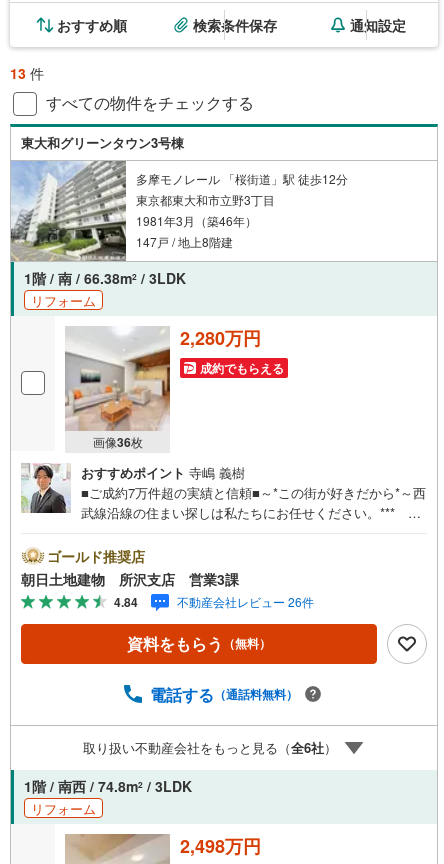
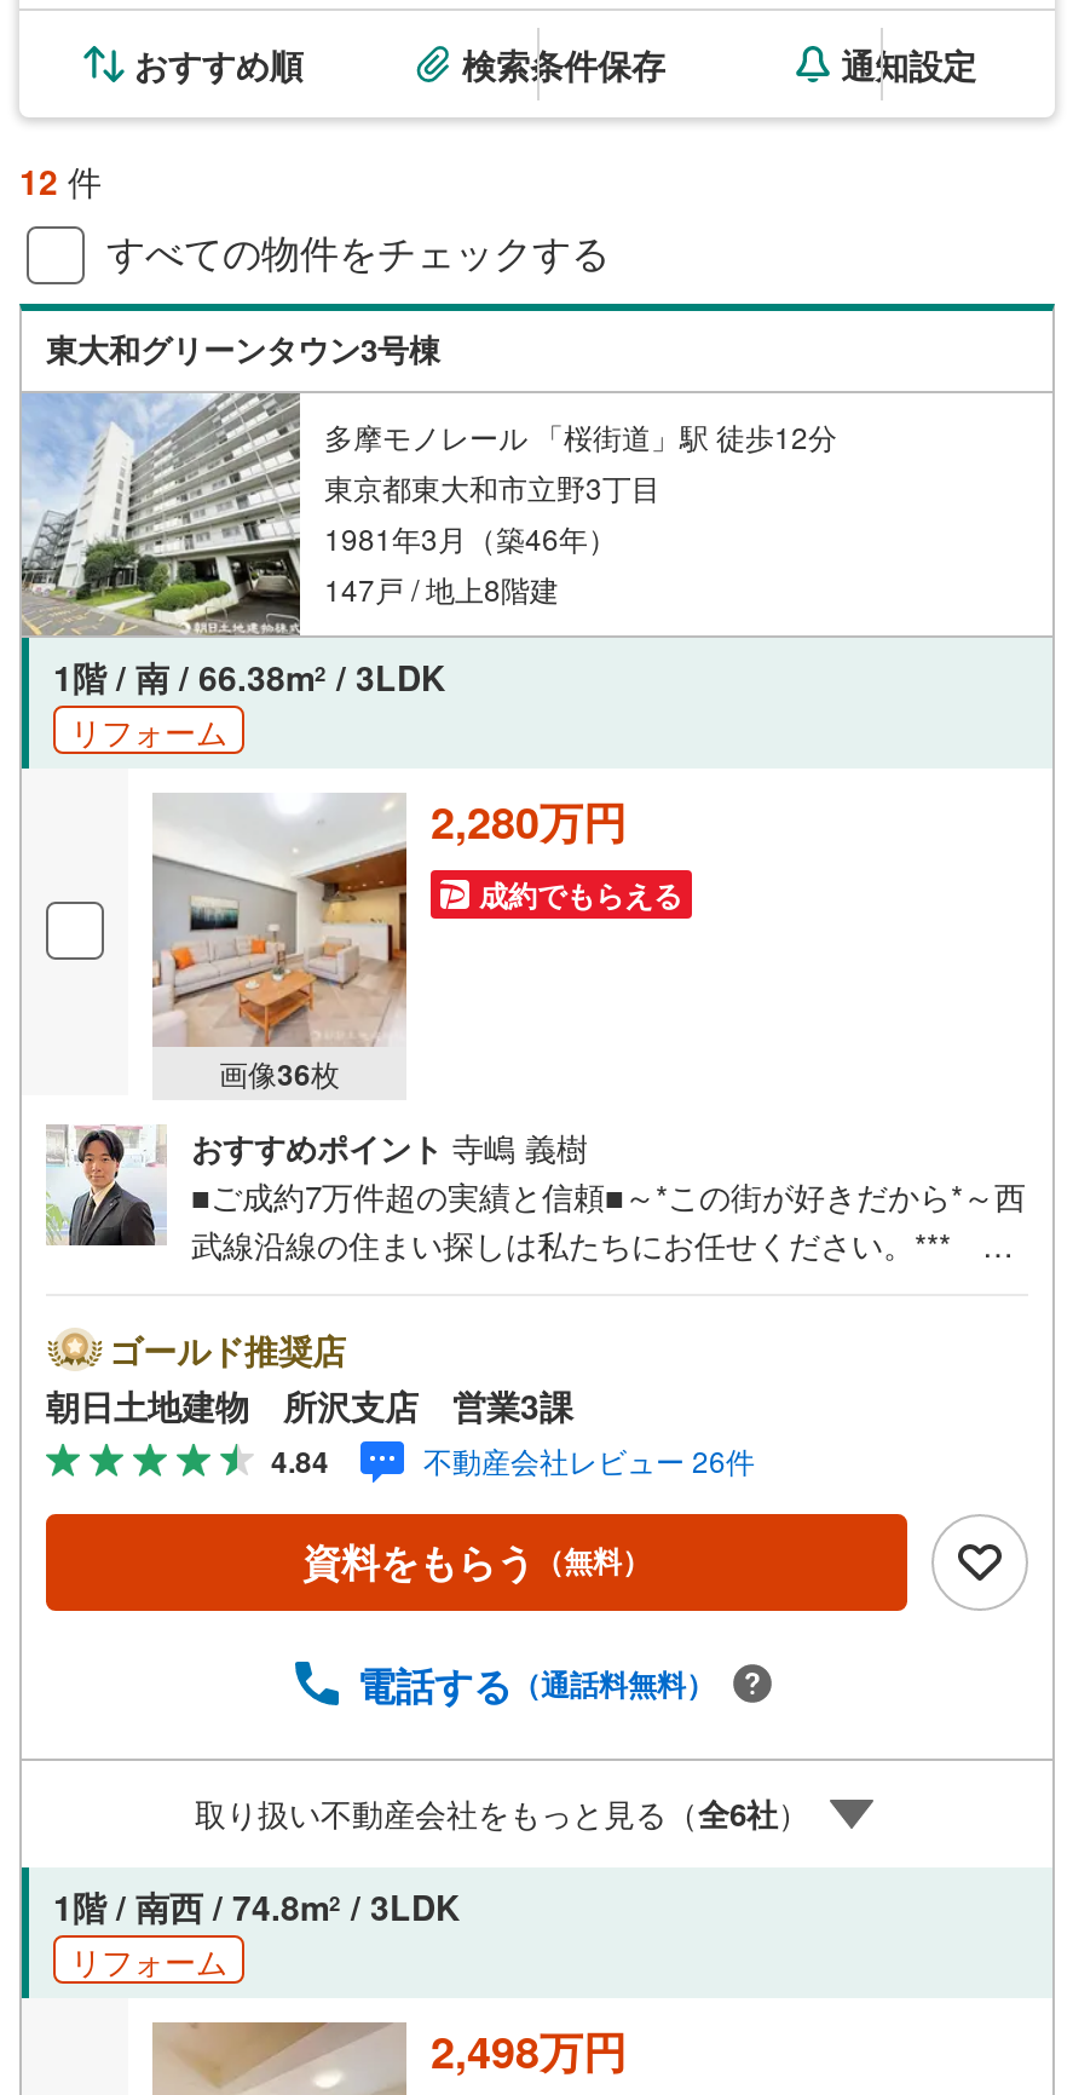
[10,63,44,83] 13件 -> [19,156,102,204] 12件

